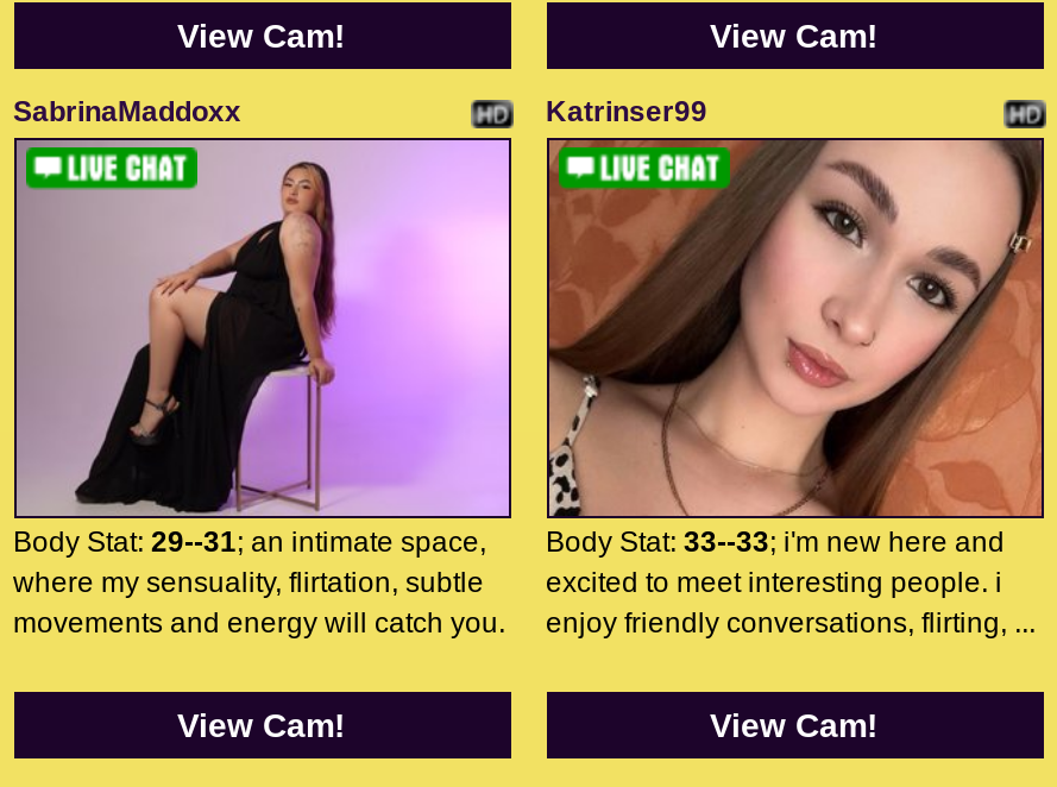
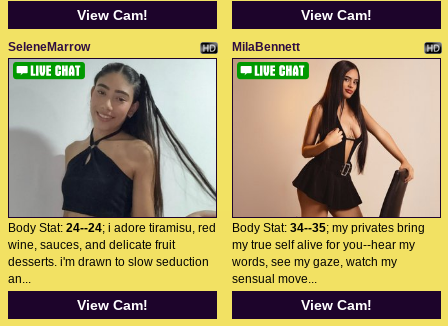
[13,95,241,128] SabrinaMaddoxx -> [7,40,89,54] SeleneMarrow
[546,95,707,128] Katrinser99 -> [231,40,299,54] MilaBennett
[13,140,511,640] [image] | Body Stat: 29--31; an intimate space, | where my sensuality, flirtation, subtle | movements and energy will catch you. -> [7,59,217,286] [image] | Body Stat: 24--24; i adore tiramisu, red | wine, sauces, and delicate fruit | desserts. i'm drawn to slow seduction | an...
[546,138,1044,640] [image] | Body Stat: 33--33; i'm new here and | excited to meet interesting people. i | enjoy friendly conversations, flirting, ... -> [231,58,441,286] [image] | Body Stat: 34--35; my privates bring | my true self alive for you--hear my | words, see my gaze, watch my | sensual move...

